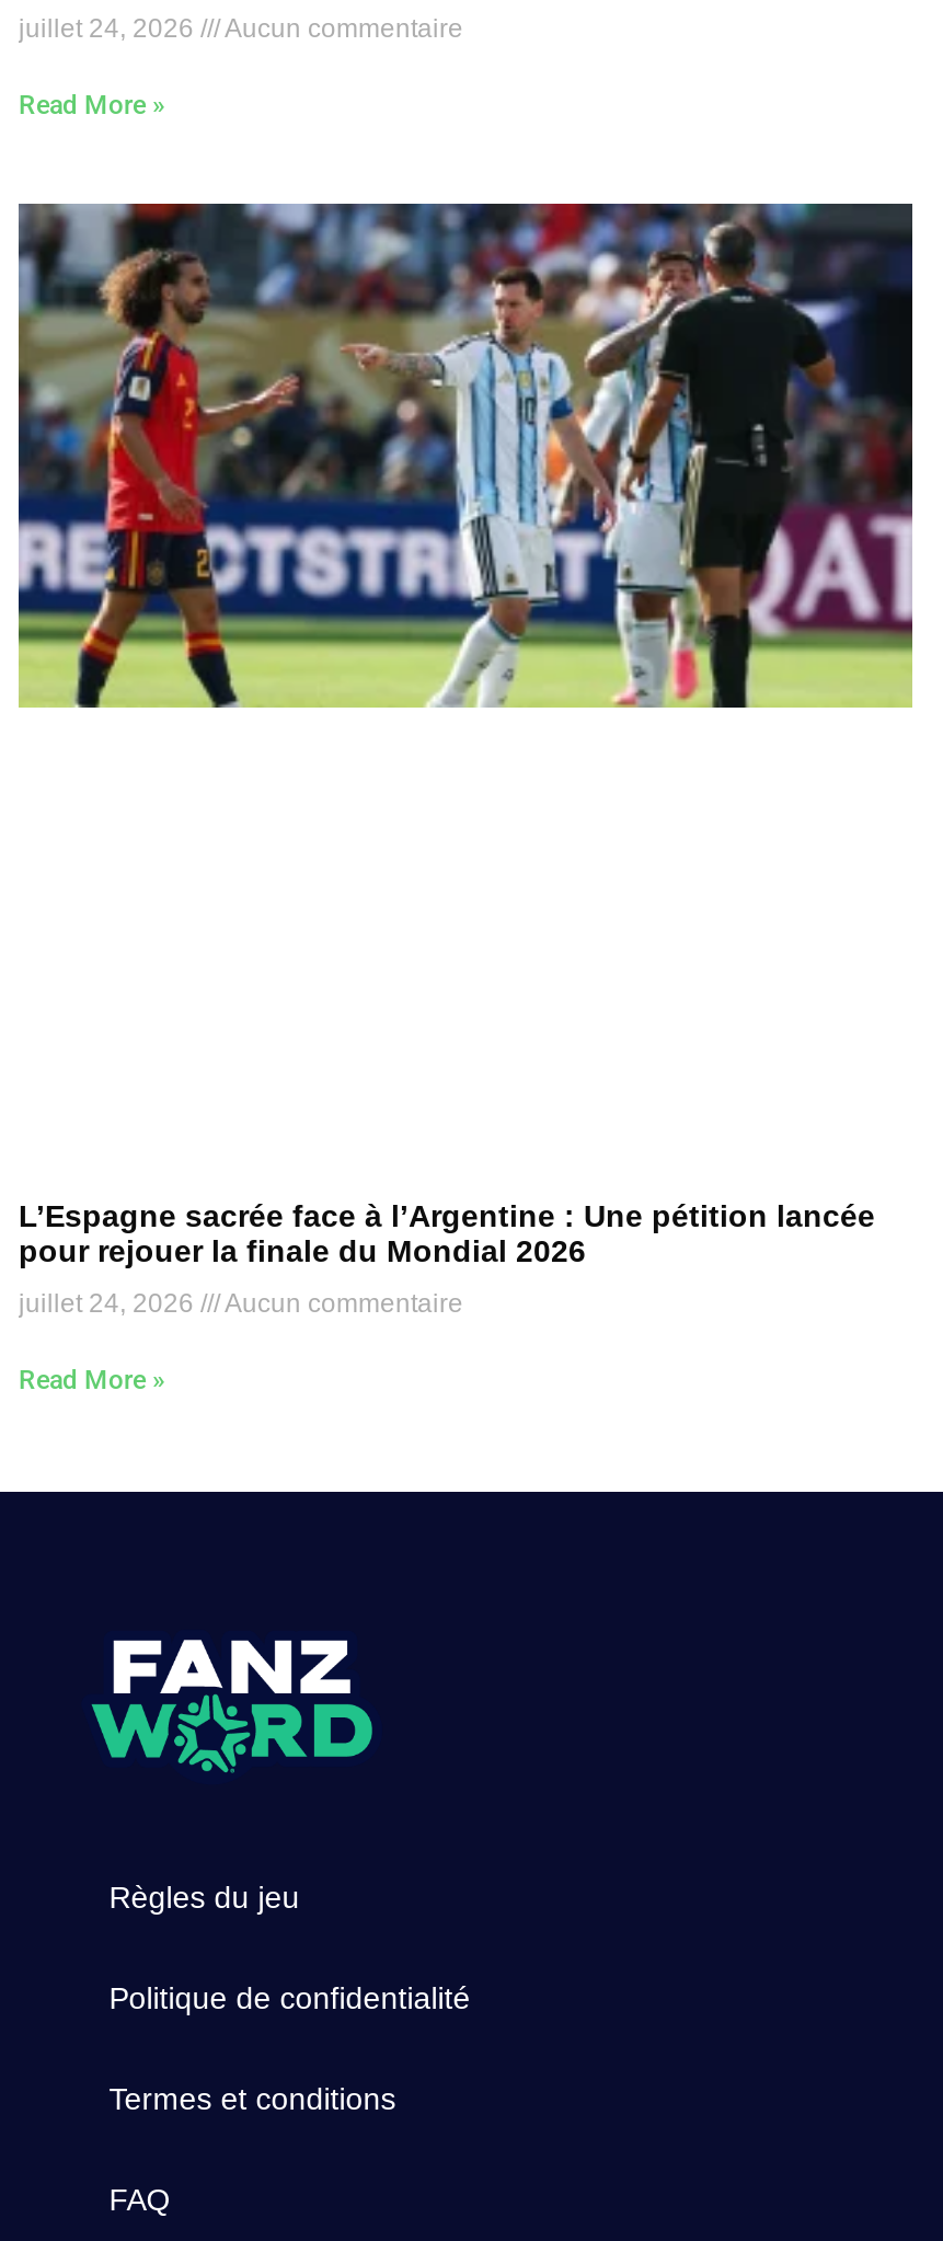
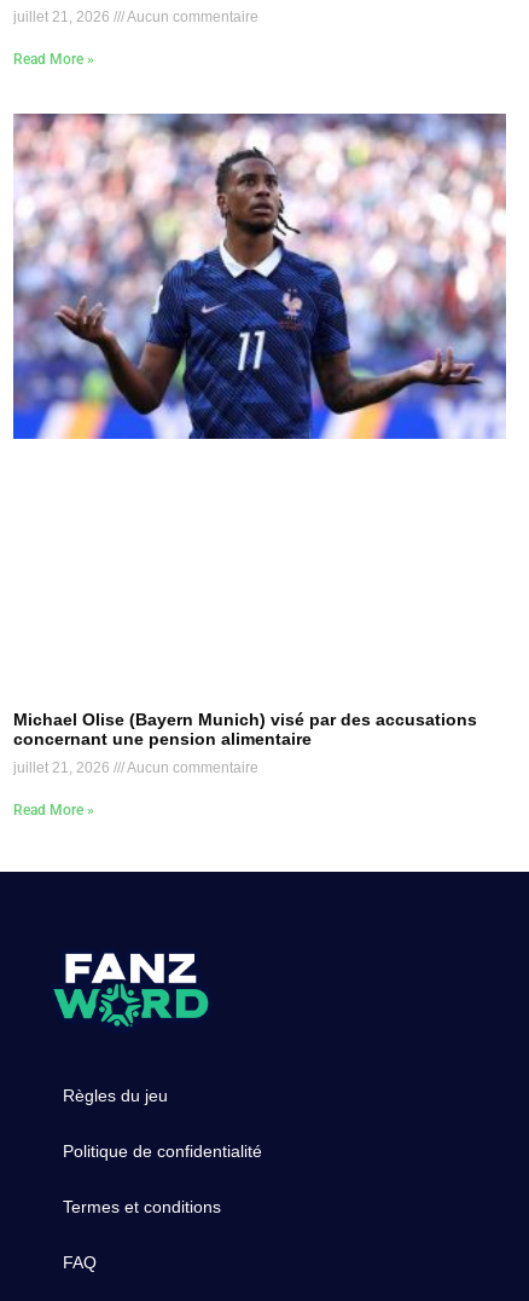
[19,14,463,44] juillet 24, 2026 Aucun commentaire -> [13,8,258,25] juillet 21, 2026 Aucun commentaire
[16,203,915,711] [image] -> [12,112,506,440] [image]
[19,1198,875,1269] L’Espagne sacrée face à l’Argentine : Une pétition lancée | pour rejouer la finale du Mondial 2026 -> [13,710,477,748] Michael Olise (Bayern Munich) visé par des accusations | concernant une pension alimentaire
[19,1288,463,1319] juillet 24, 2026 Aucun commentaire -> [13,759,258,776] juillet 21, 2026 Aucun commentaire

